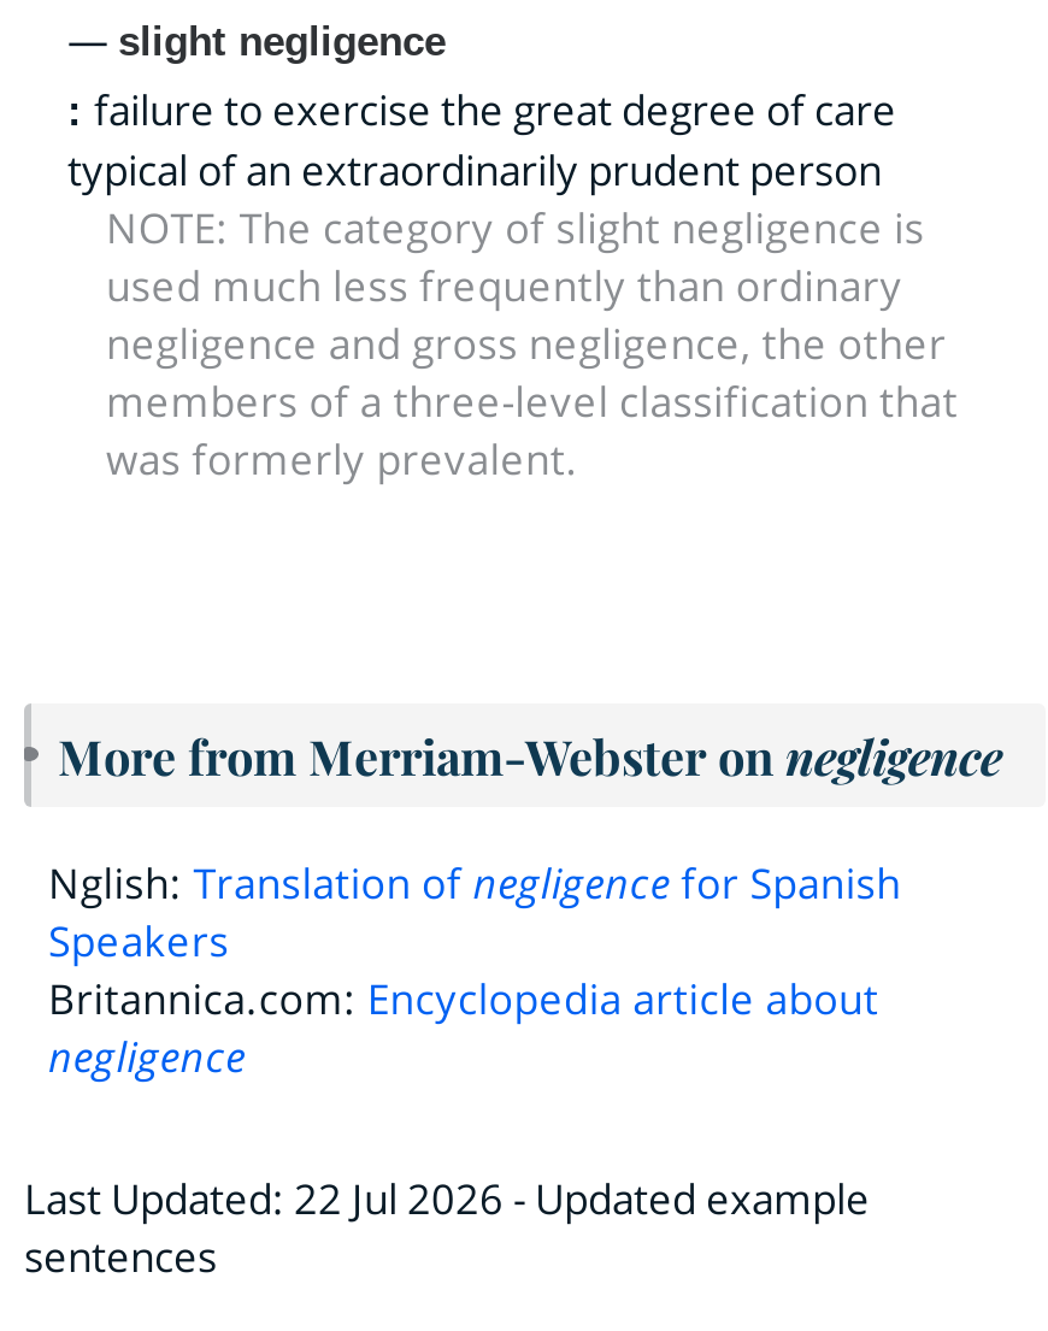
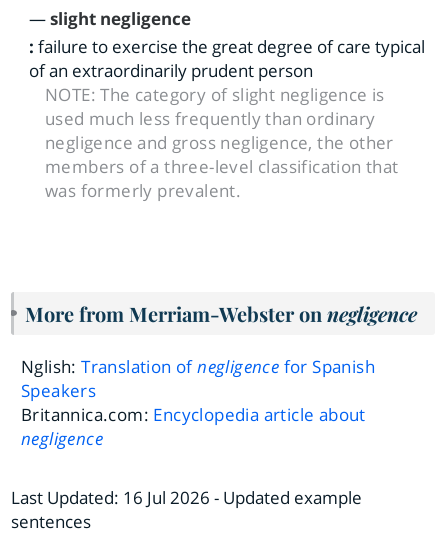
[24,1170,870,1226] Last Updated: 22 Jul 2026 - Updated example -> [11,486,362,509] Last Updated: 16 Jul 2026 - Updated example

